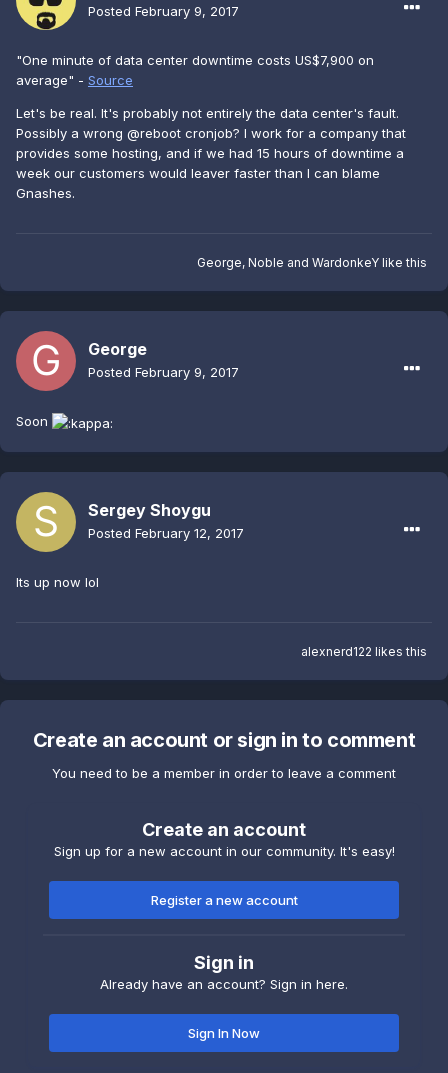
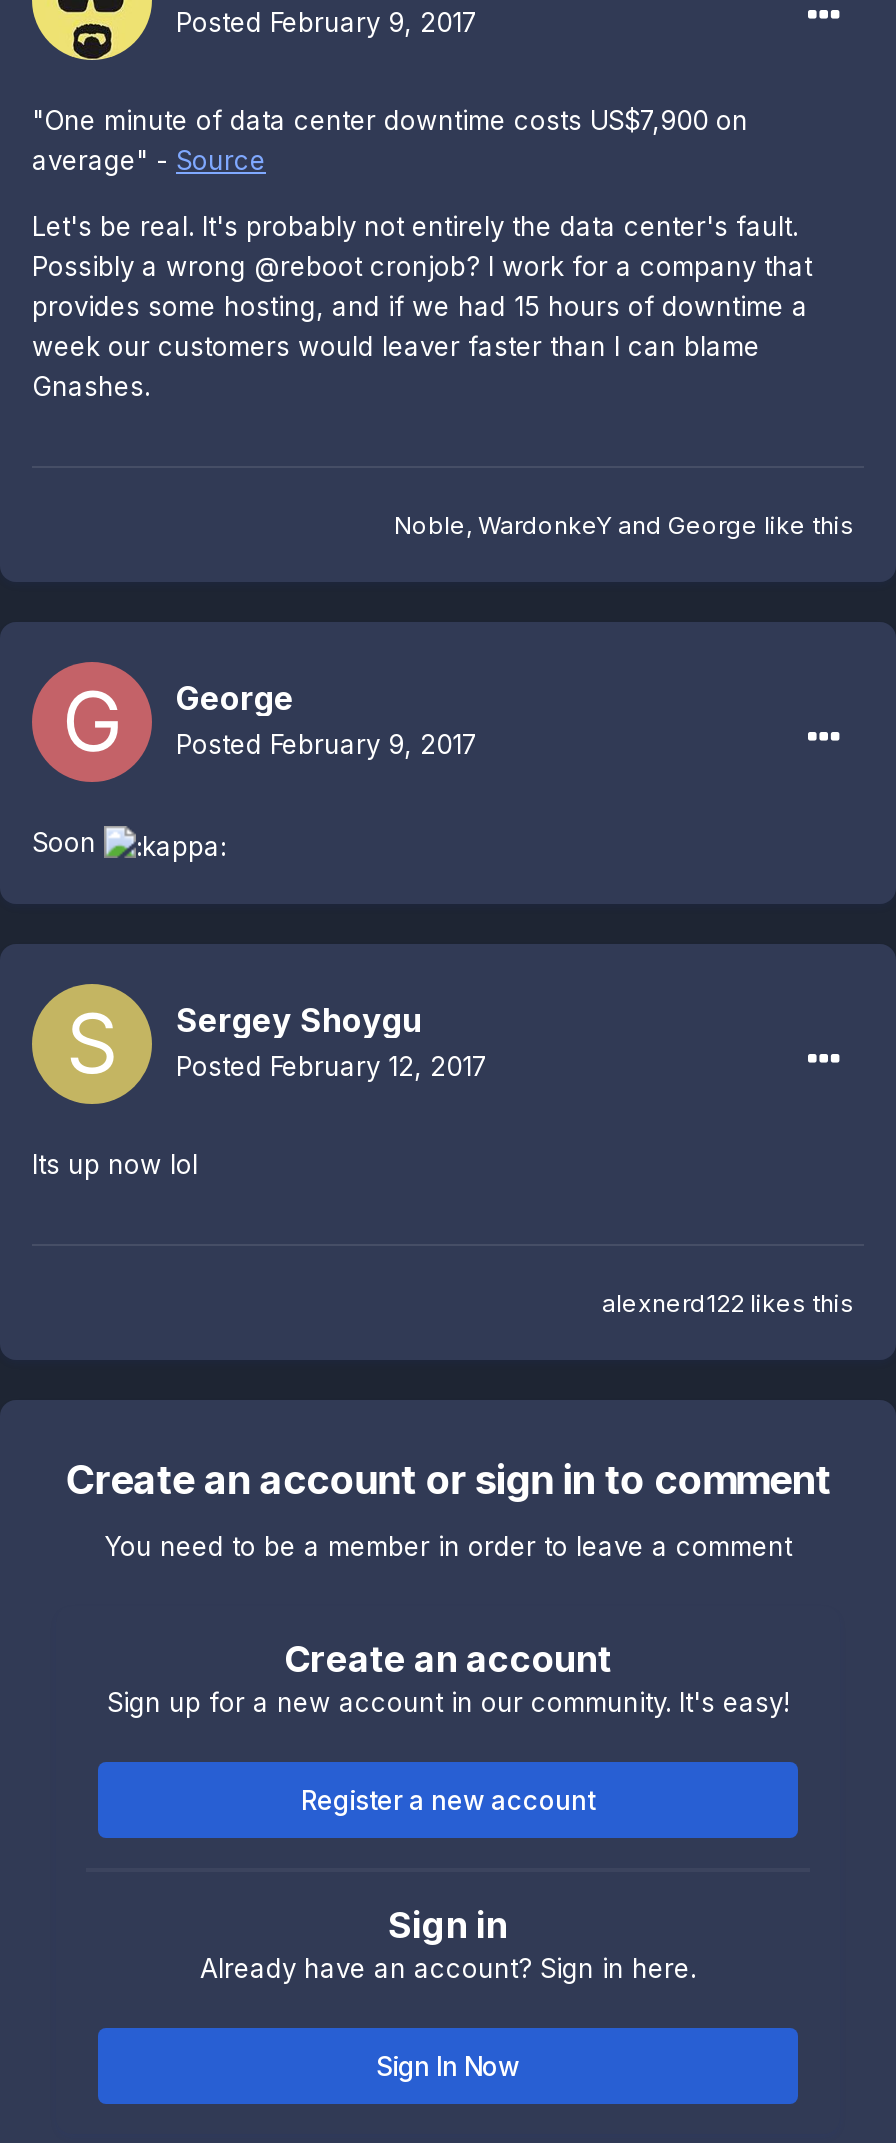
[197,255,427,270] George, Noble and WardonkeY like this -> [394,510,854,540] Noble, WardonkeY and George like this

